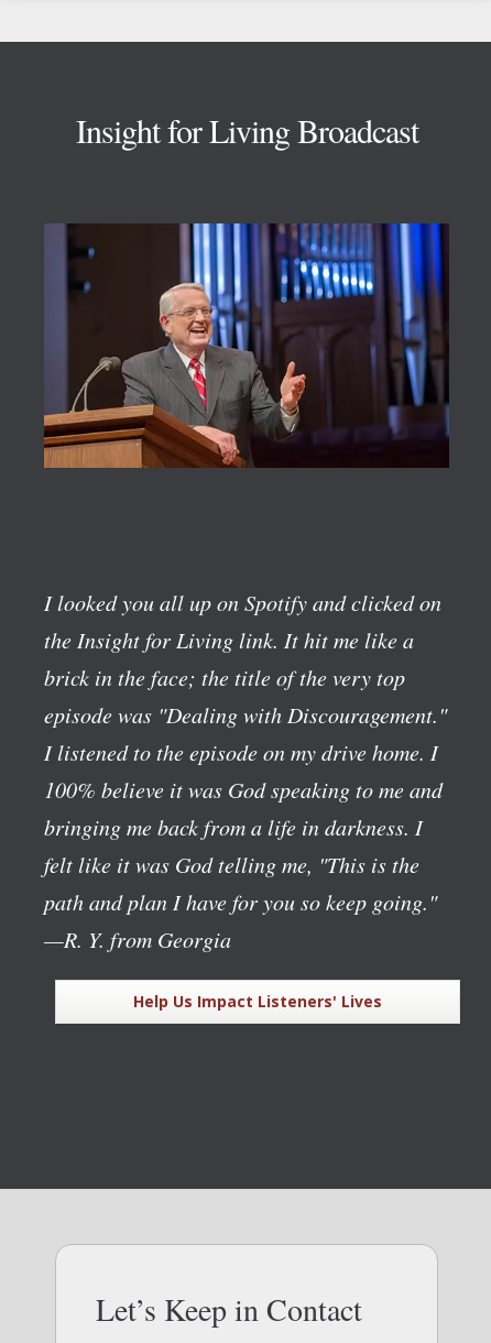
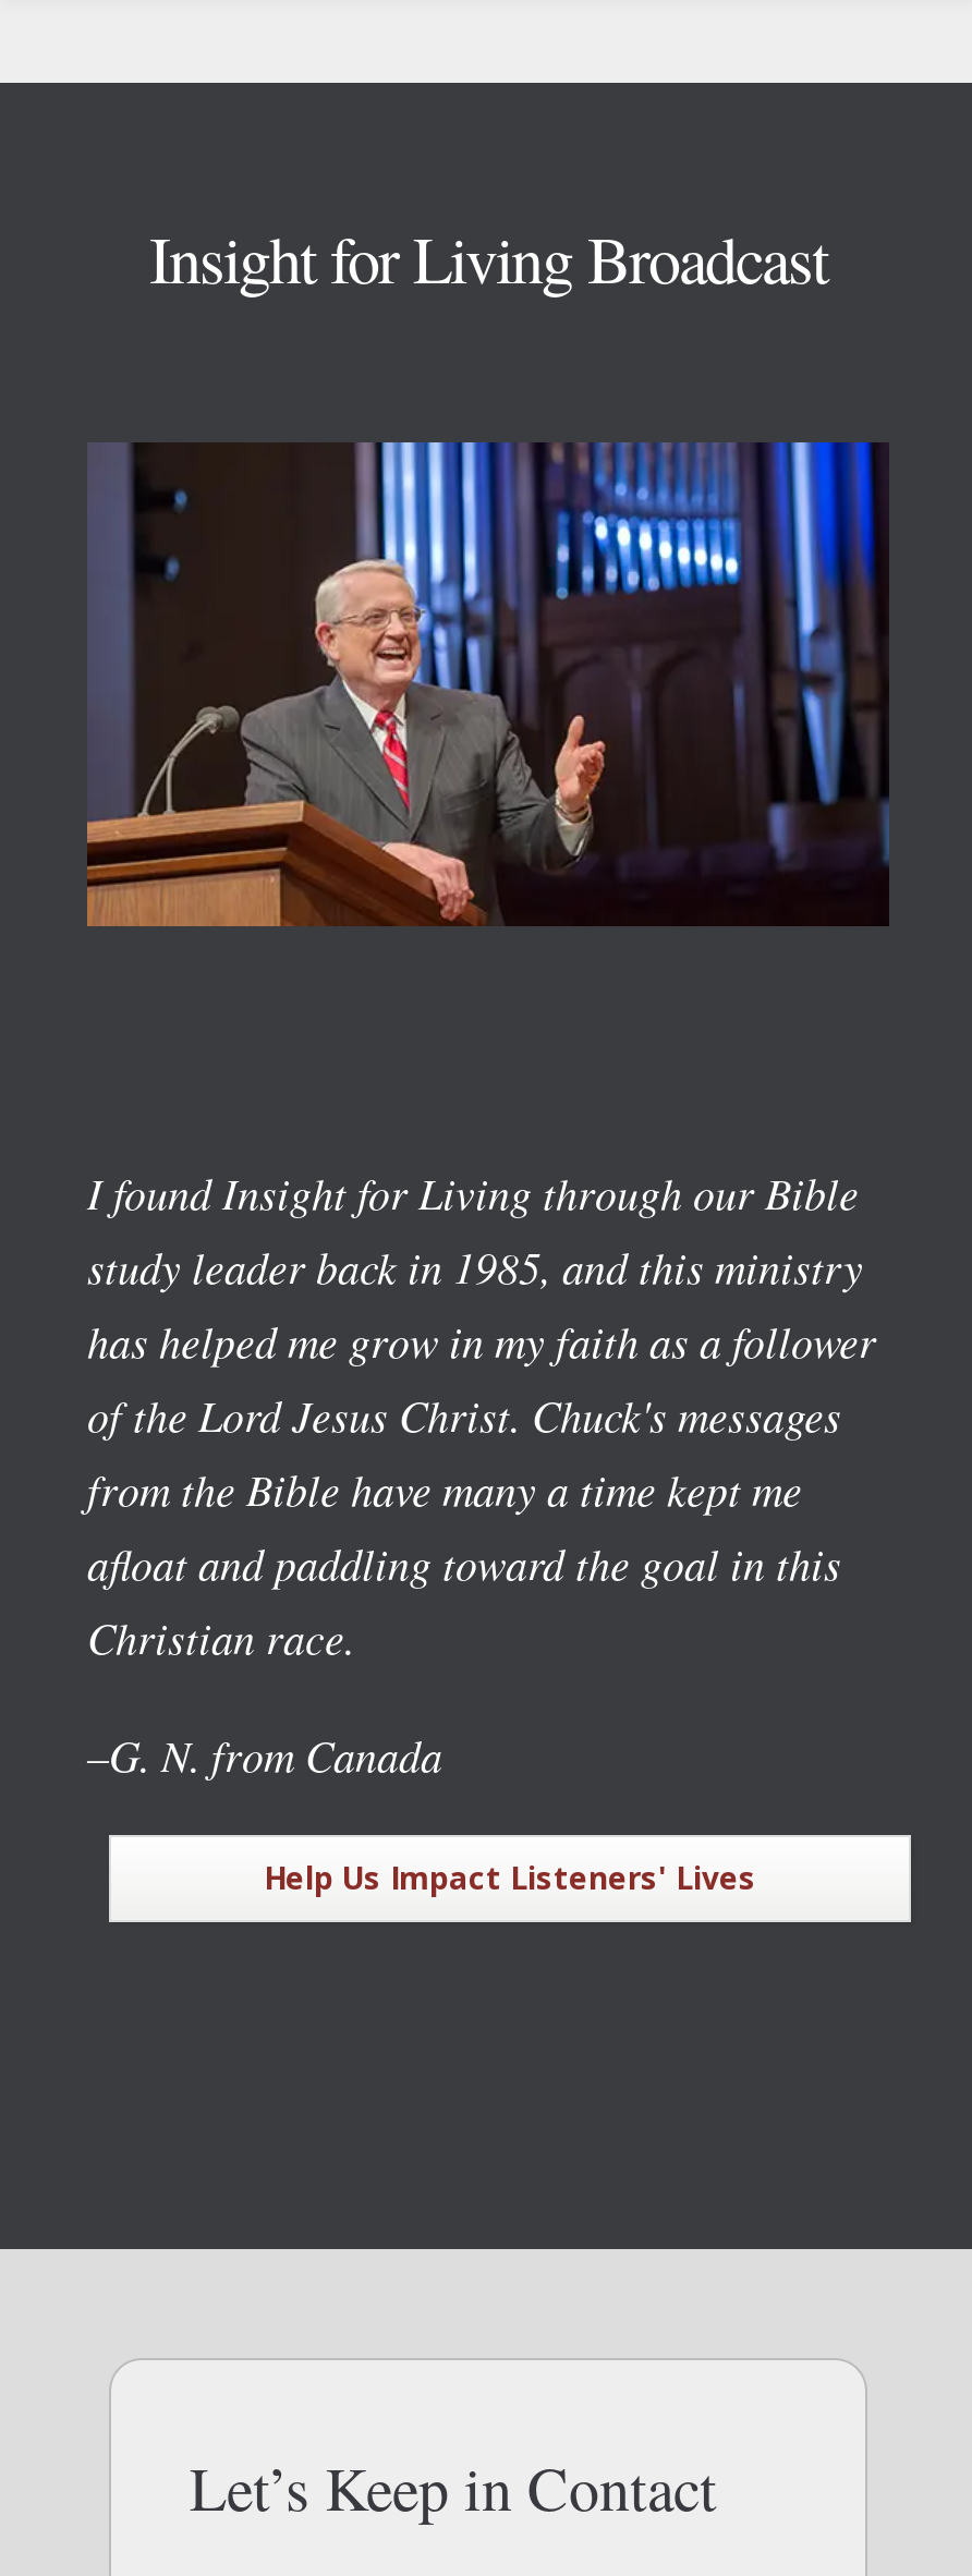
[44,588,447,953] I looked you all up on Spotify and clicked on | the Insight for Living link. It hit me like a | brick in the face; the title of the very top | episode was "Dealing with Discouragement." | I listened to the episode on my drive home. I | 100% believe it was God speaking to me and | bringing me back from a life in darkness. I | felt like it was God telling me, "This is the | path and plan I have for you so keep going." | —R. Y. from Georgia -> [87,1164,876,1783] I found Insight for Living through our Bible | study leader back in 1985, and this ministry | has helped me grow in my faith as a follower | of the Lord Jesus Christ. Chuck's messages | from the Bible have many a time kept me | afloat and paddling toward the goal in this | Christian race. | –G. N. from Canada

